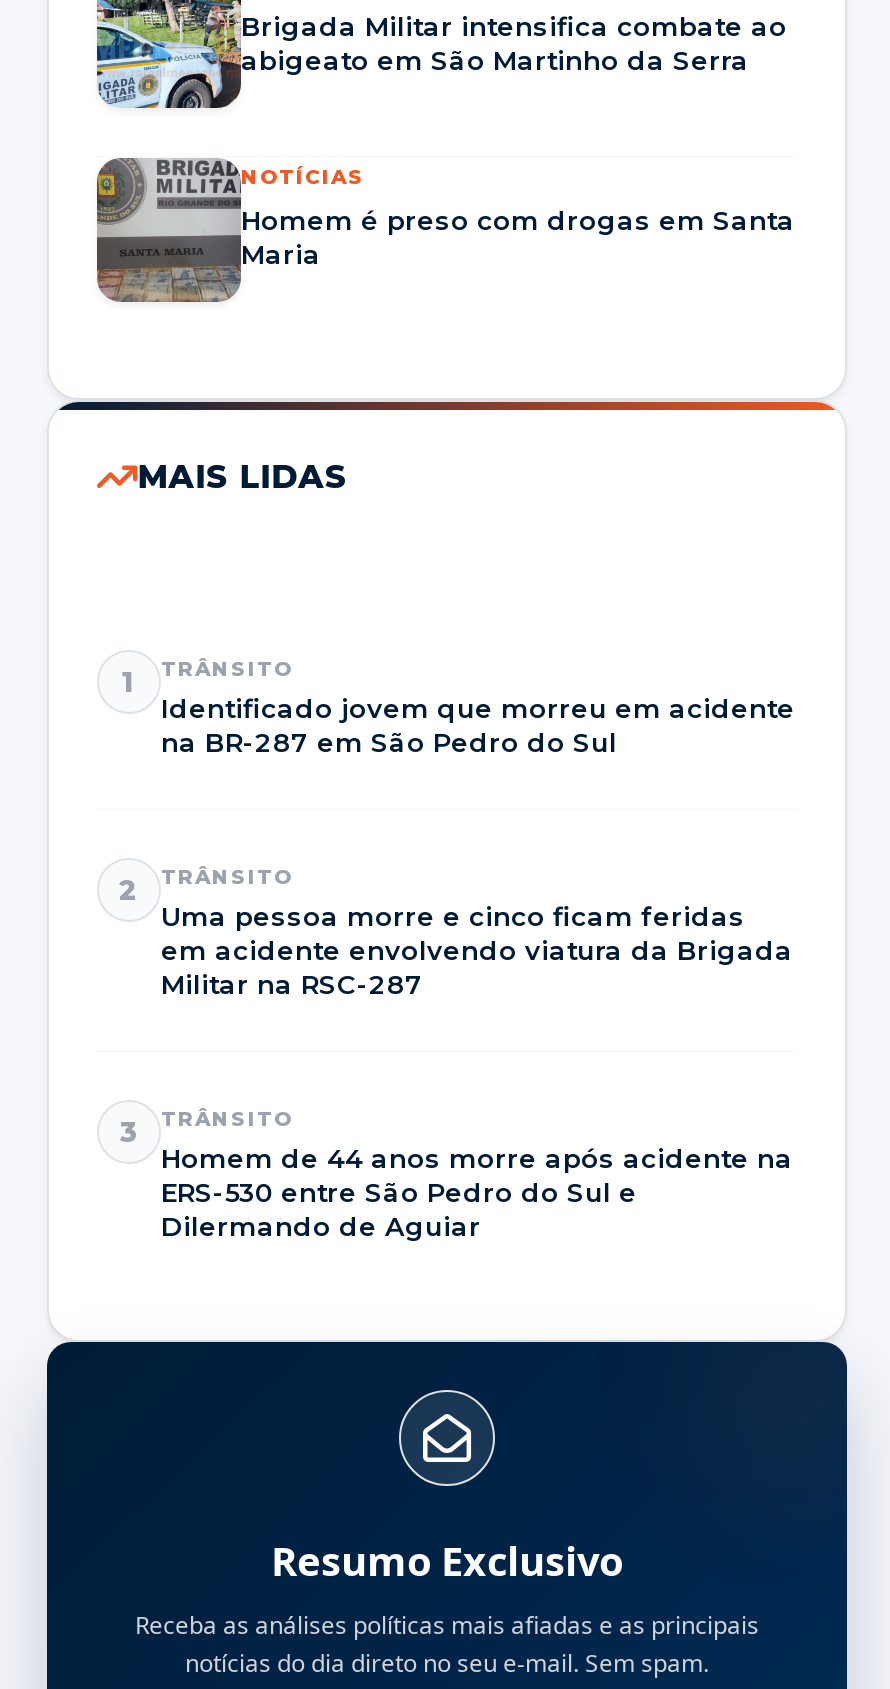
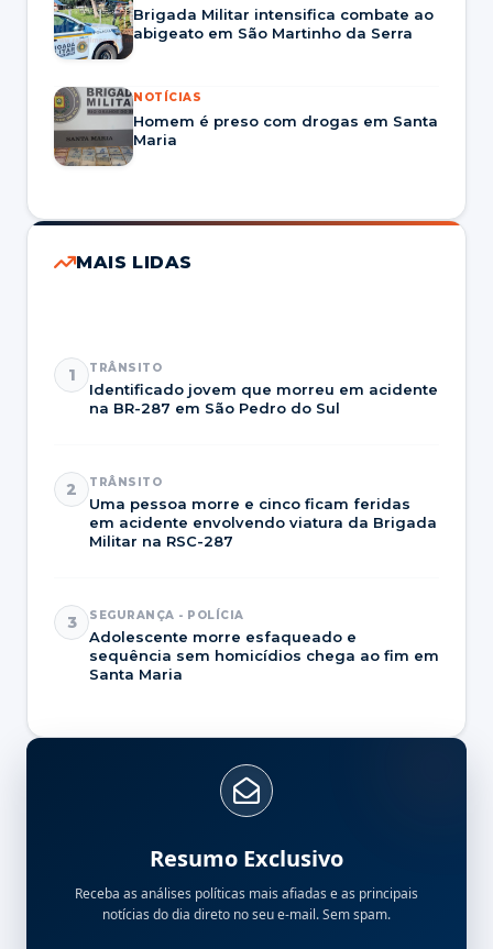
[161,1106,793,1242] TRÂNSITO | Homem de 44 anos morre após acidente na | ERS-530 entre São Pedro do Sul e | Dilermando de Aguiar -> [89,608,439,683] SEGURANÇA - POLÍCIA | Adolescente morre esfaqueado e | sequência sem homicídios chega ao fim em | Santa Maria

